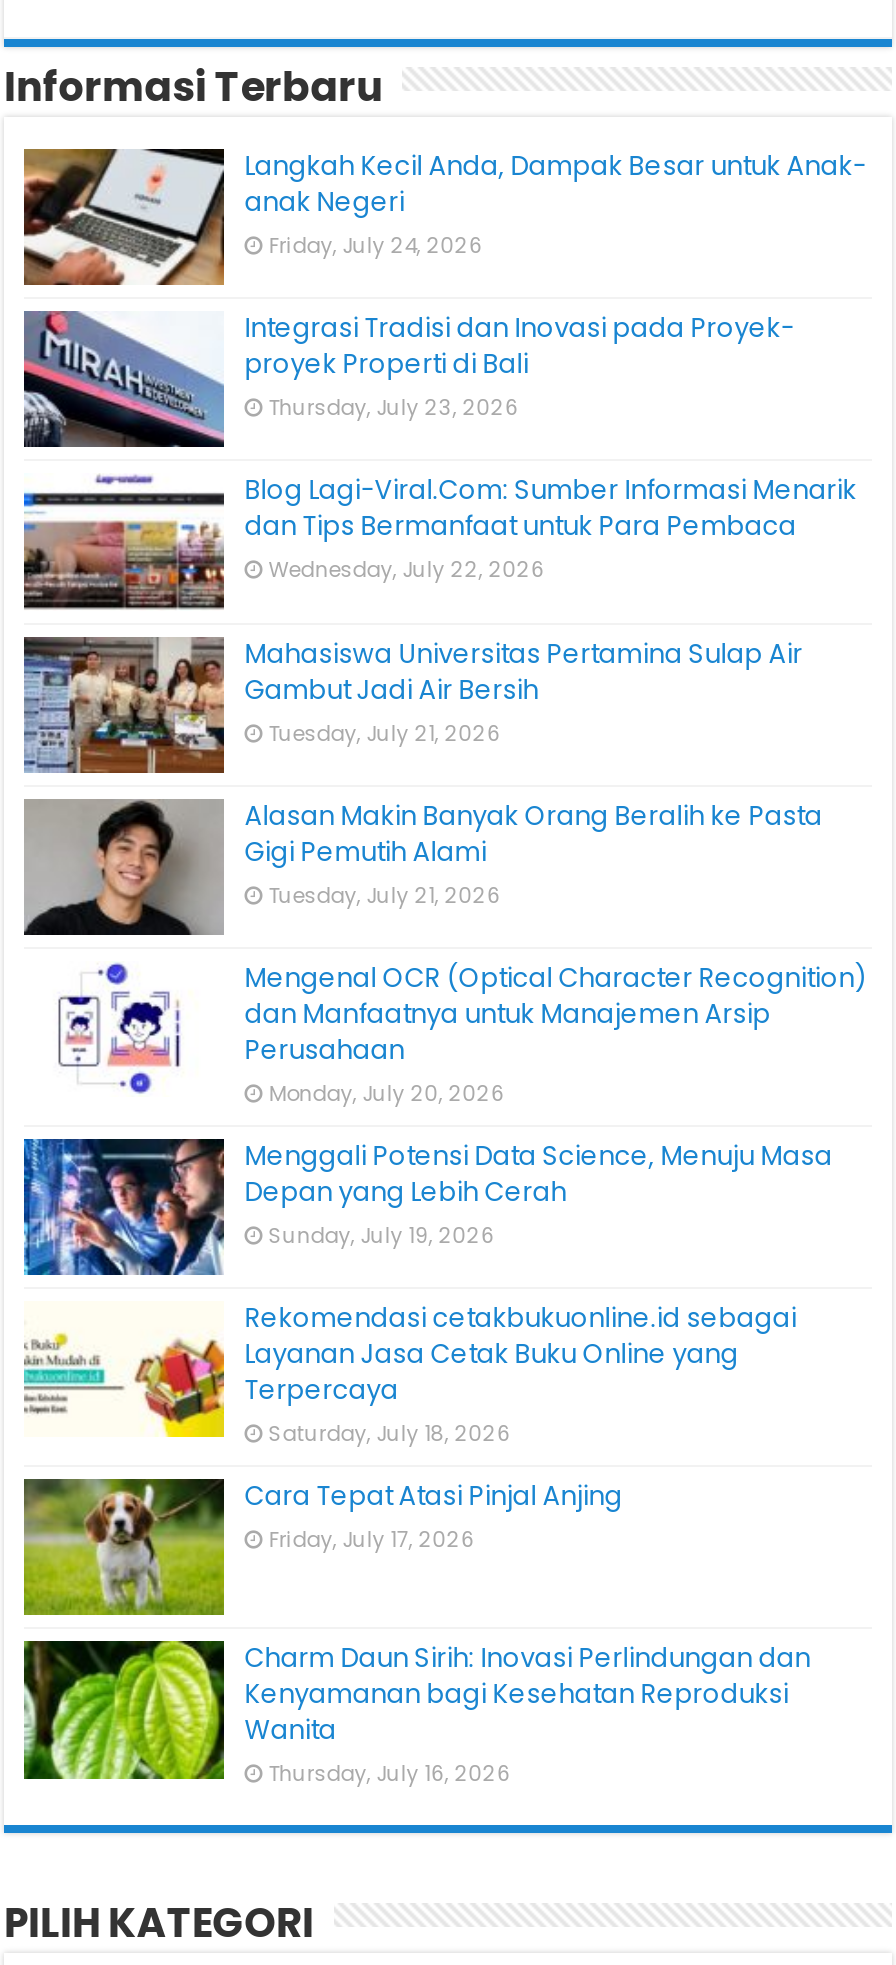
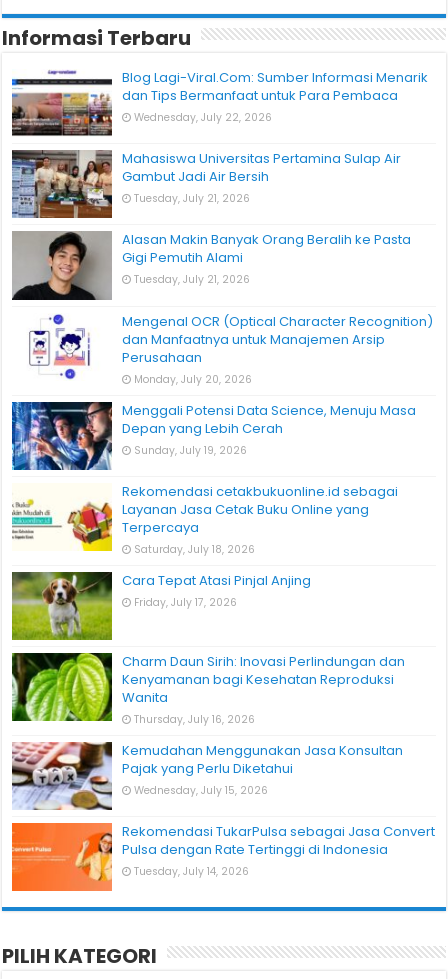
[22,147,866,424] [image] | Langkah Kecil Anda, Dampak Besar untuk Anak- | anak Negeri | Friday, July 24, 2026 | Integrasi Tradisi dan Inovasi pada Proyek- | proyek Properti di Bali | Thursday, July 23, 2026 -> none
[22,311,226,449] [image] -> none
moved [20,471,866,1790] -> [10,68,433,727]: [image] | Blog Lagi-Viral.Com: Sumber Informasi Menarik | dan Tips Bermanfaat untuk Para Pembaca | ... | Wanita | Thursday, July 16, 2026
none -> [11,741,435,879] [image] | Kemudahan Menggunakan Jasa Konsultan | Pajak yang Perlu Diketahui | Wednesday, July 15, 2026 | Rekomendasi TukarPulsa sebagai Jasa Convert | Pulsa dengan Rate Tertinggi di Indonesia | Tuesday, July 14, 2026
none -> [11,822,113,892] [image]

